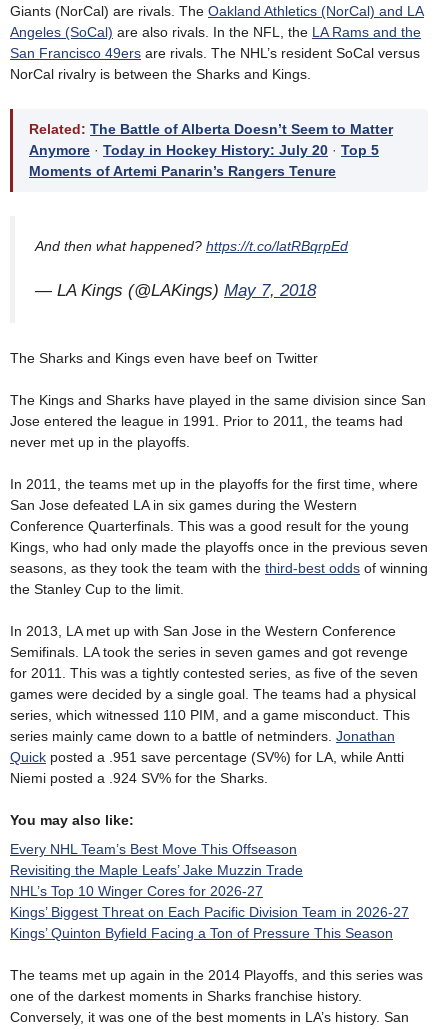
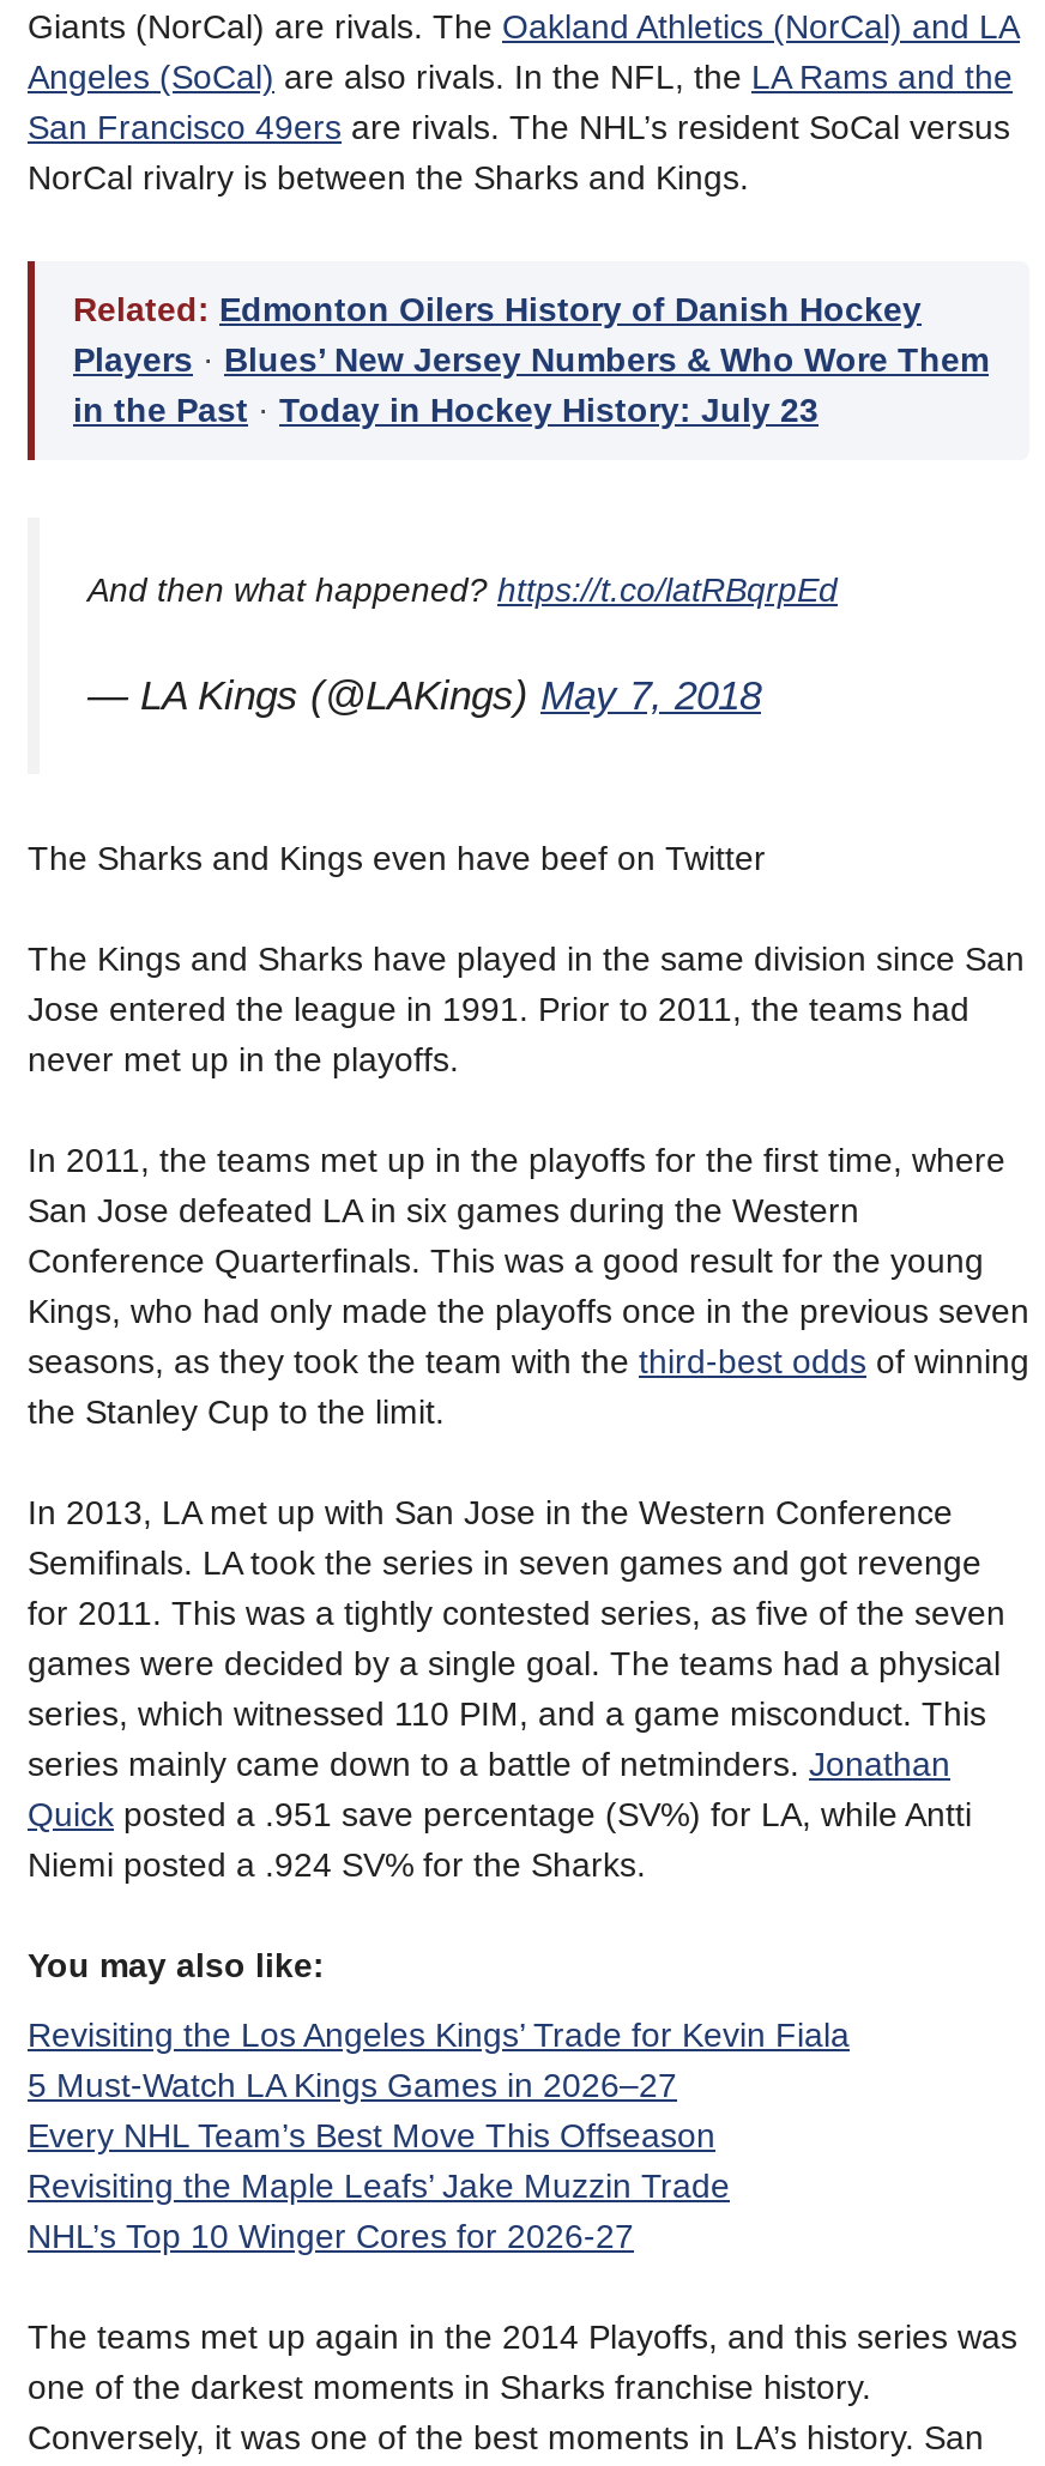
[29,121,393,179] Related: The Battle of Alberta Doesn’t Seem to Matter | Anymore · Today in Hockey History: July 20 · Top 5 | Moments of Artemi Panarin’s Rangers Tenure -> [73,290,989,429] Related: Edmonton Oilers History of Danish Hockey | Players · Blues’ New Jersey Numbers & Who Wore Them | in the Past · Today in Hockey History: July 23
none -> [28,2016,850,2105] Revisiting the Los Angeles Kings’ Trade for Kevin Fiala | 5 Must-Watch LA Kings Games in 2026–27
moved [10,841,303,899] -> [28,2117,730,2256]: Every NHL Team’s Best Move This Offseason | Revisiting the Maple Leafs’ Jake Muzzin Trade | NHL’s Top 10 Winger Cores for 2026-27
[10,904,409,941] Kings’ Biggest Threat on Each Pacific Division Team in 2026-27 | Kings’ Quinton Byfield Facing a Ton of Pressure This Season -> none

